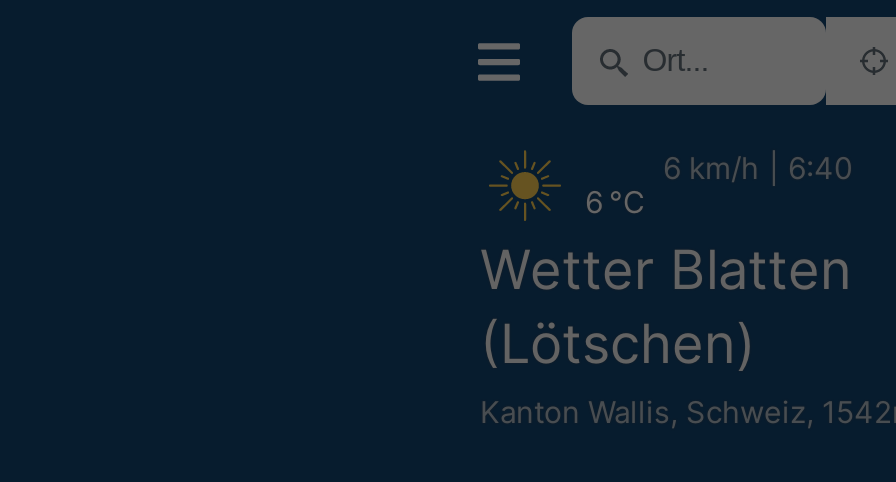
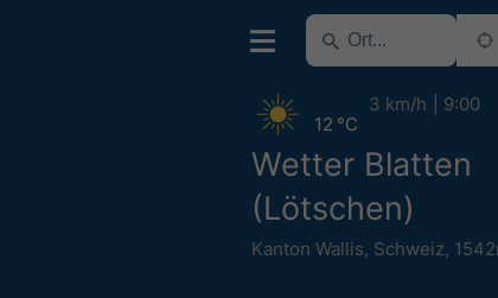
[663,149,852,187] 6 km/h | 6:40 -> [368,93,480,115] 3 km/h | 9:00
[585,183,645,221] 6 °C -> [314,113,357,135] 12 °C

